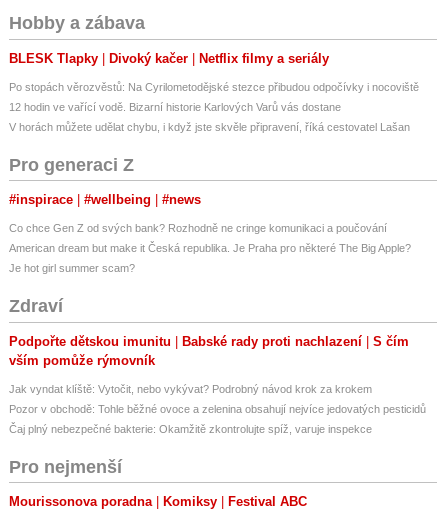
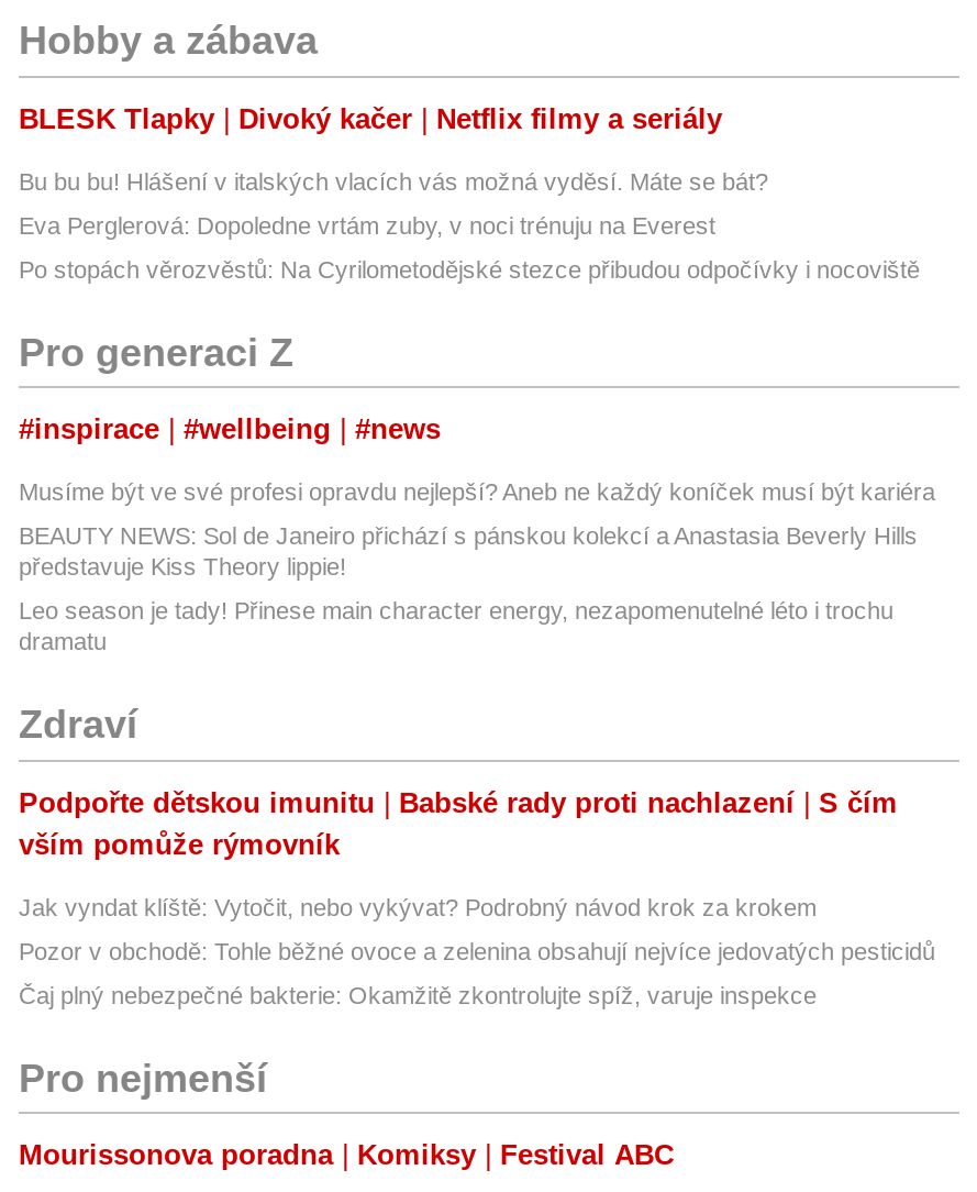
none -> [19,168,768,238] Bu bu bu! Hlášení v italských vlacích vás možná vyděsí. Máte se bát? | Eva Perglerová: Dopoledne vrtám zuby, v noci trénuju na Everest
[9,101,410,133] 12 hodin ve vařící vodě. Bizarní historie Karlových Varů vás dostane | V horách můžete udělat chybu, i když jste skvěle připravení, říká cestovatel Lašan -> none
[9,222,387,234] Co chce Gen Z od svých bank? Rozhodně ne cringe komunikaci a poučování -> [19,479,935,505] Musíme být ve své profesi opravdu nejlepší? Aneb ne každý koníček musí být kariéra
[9,242,411,254] American dream but make it Česká republika. Je Praha pro některé The Big Apple? -> [19,523,918,580] BEAUTY NEWS: Sol de Janeiro přichází s pánskou kolekcí a Anastasia Beverly Hills | představuje Kiss Theory lippie!
[9,262,135,274] Je hot girl summer scam? -> [19,598,893,655] Leo season je tady! Přinese main character energy, nezapomenutelné léto i trochu | dramatu

